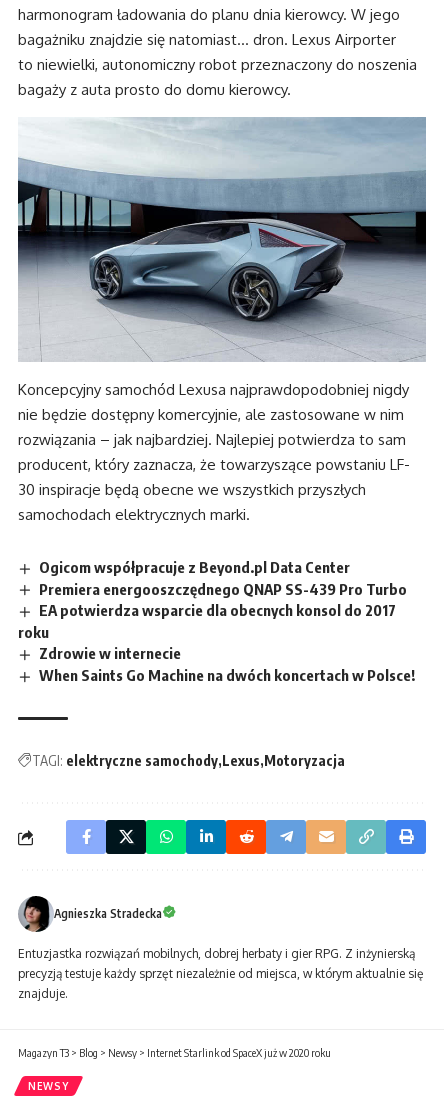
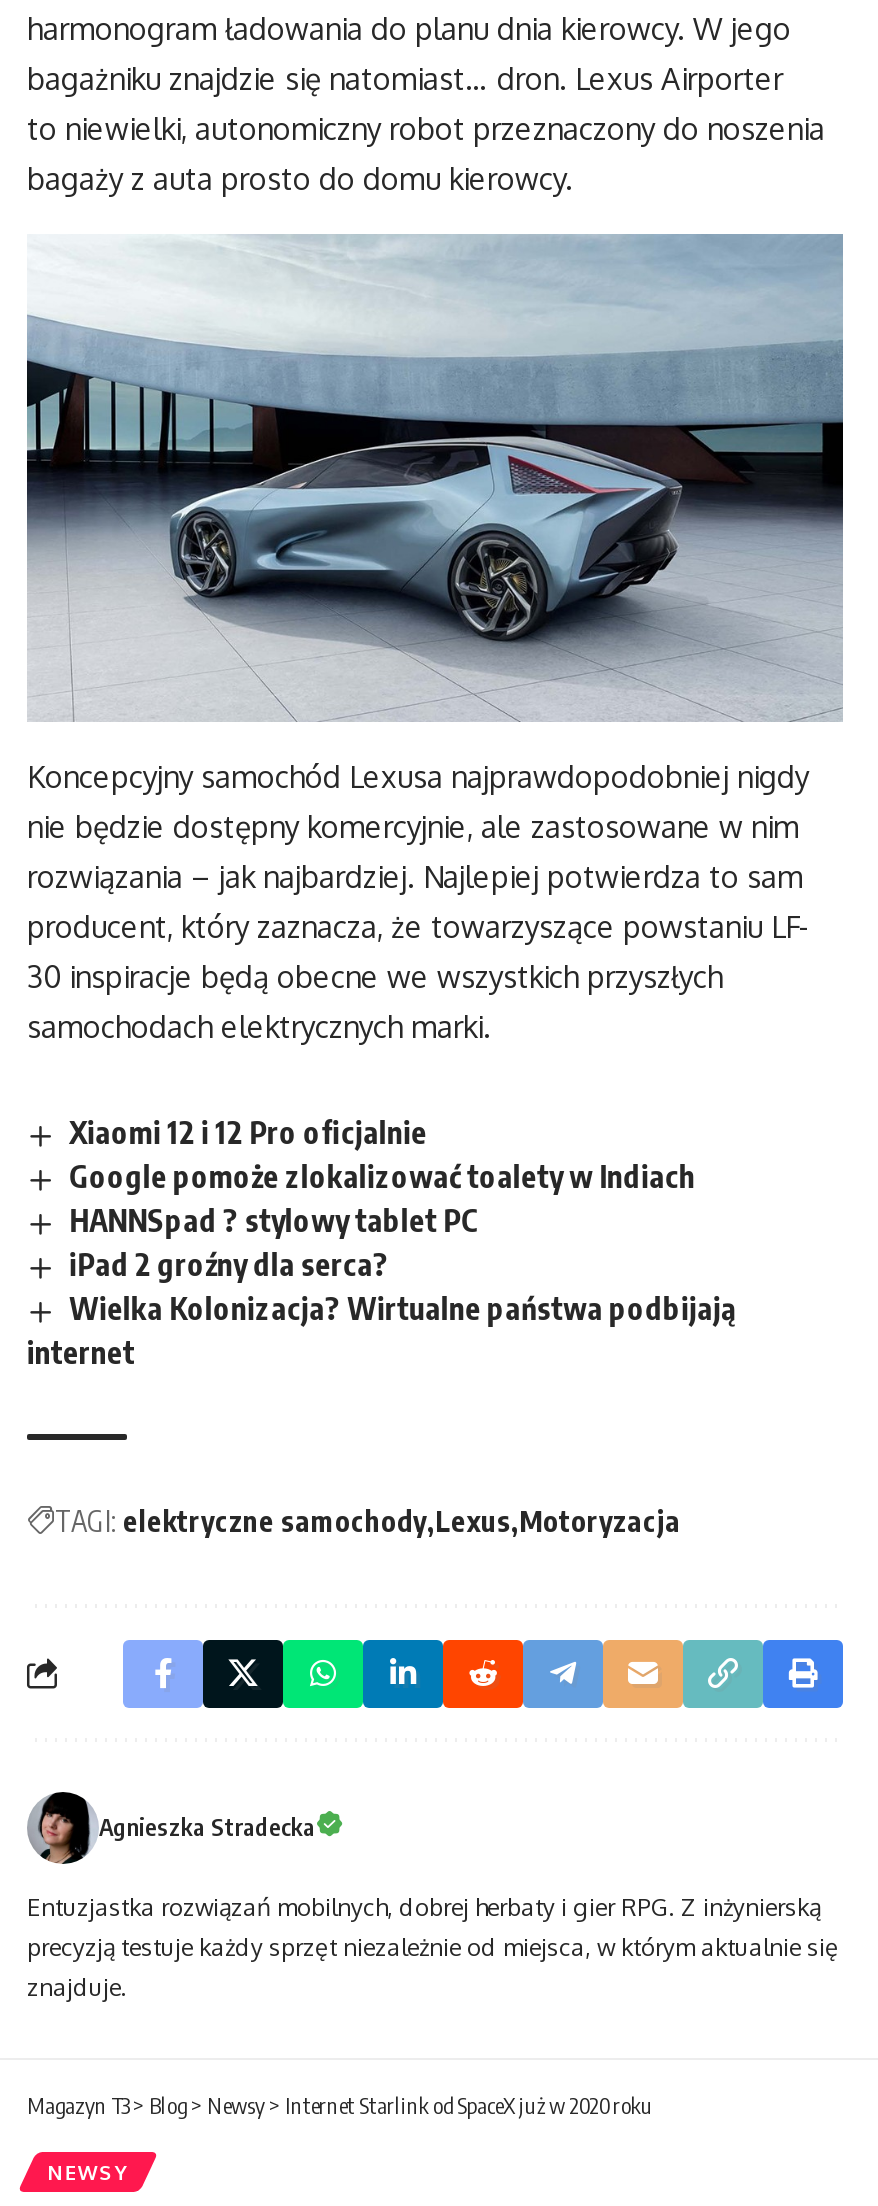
[18,558,415,684] Ogicom współpracuje z Beyond.pl Data Center | Premiera energooszczędnego QNAP SS-439 Pro Turbo | EA potwierdza wsparcie dla obecnych konsol do 2017 | roku | Zdrowie w internecie | When Saints Go Machine na dwóch koncertach w Polsce! -> [27,1115,735,1370] Xiaomi 12 i 12 Pro oficjalnie | Google pomoże zlokalizować toalety w Indiach | HANNSpad ? stylowy tablet PC | iPad 2 groźny dla serca? | Wielka Kolonizacja? Wirtualne państwa podbijają | internet

